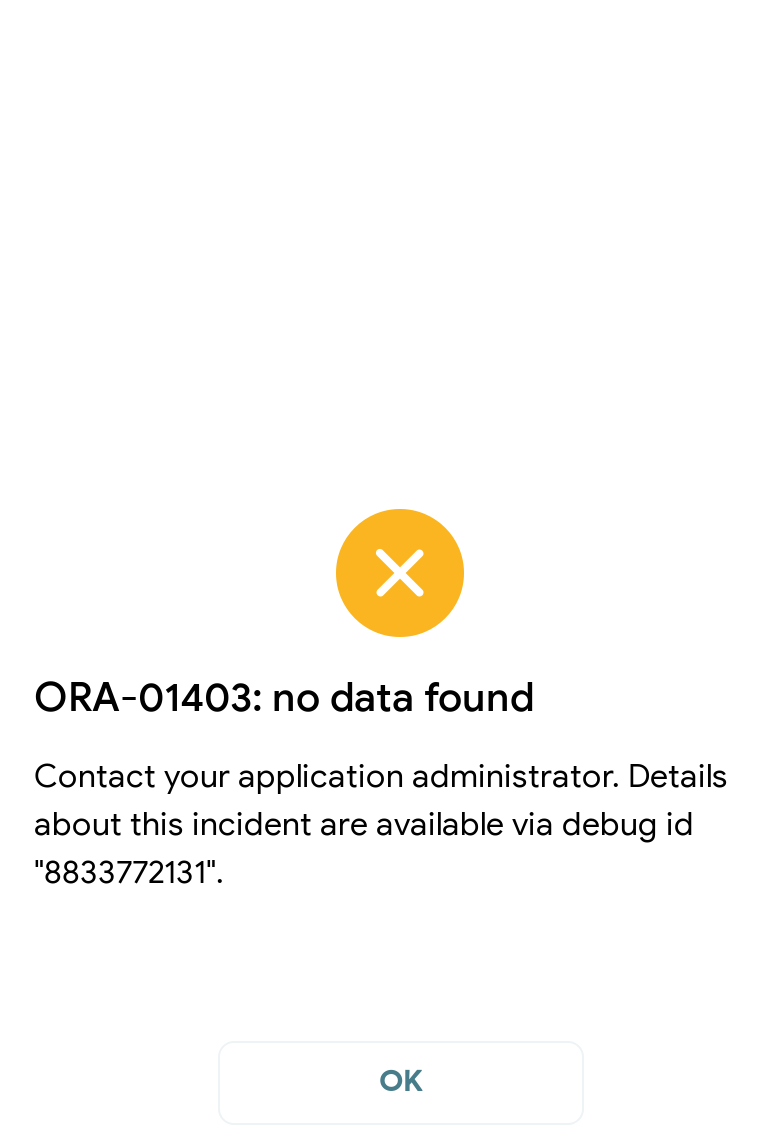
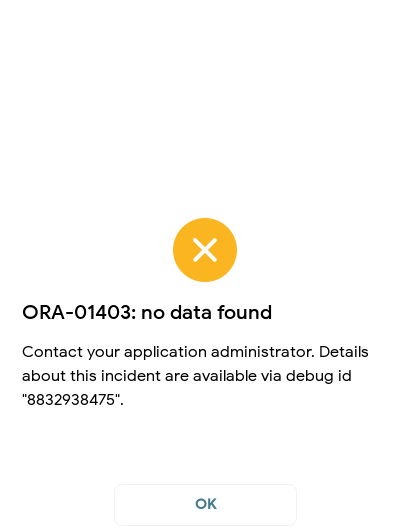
[34,853,224,893] "8833772131". -> [22,390,124,410] "8832938475".

